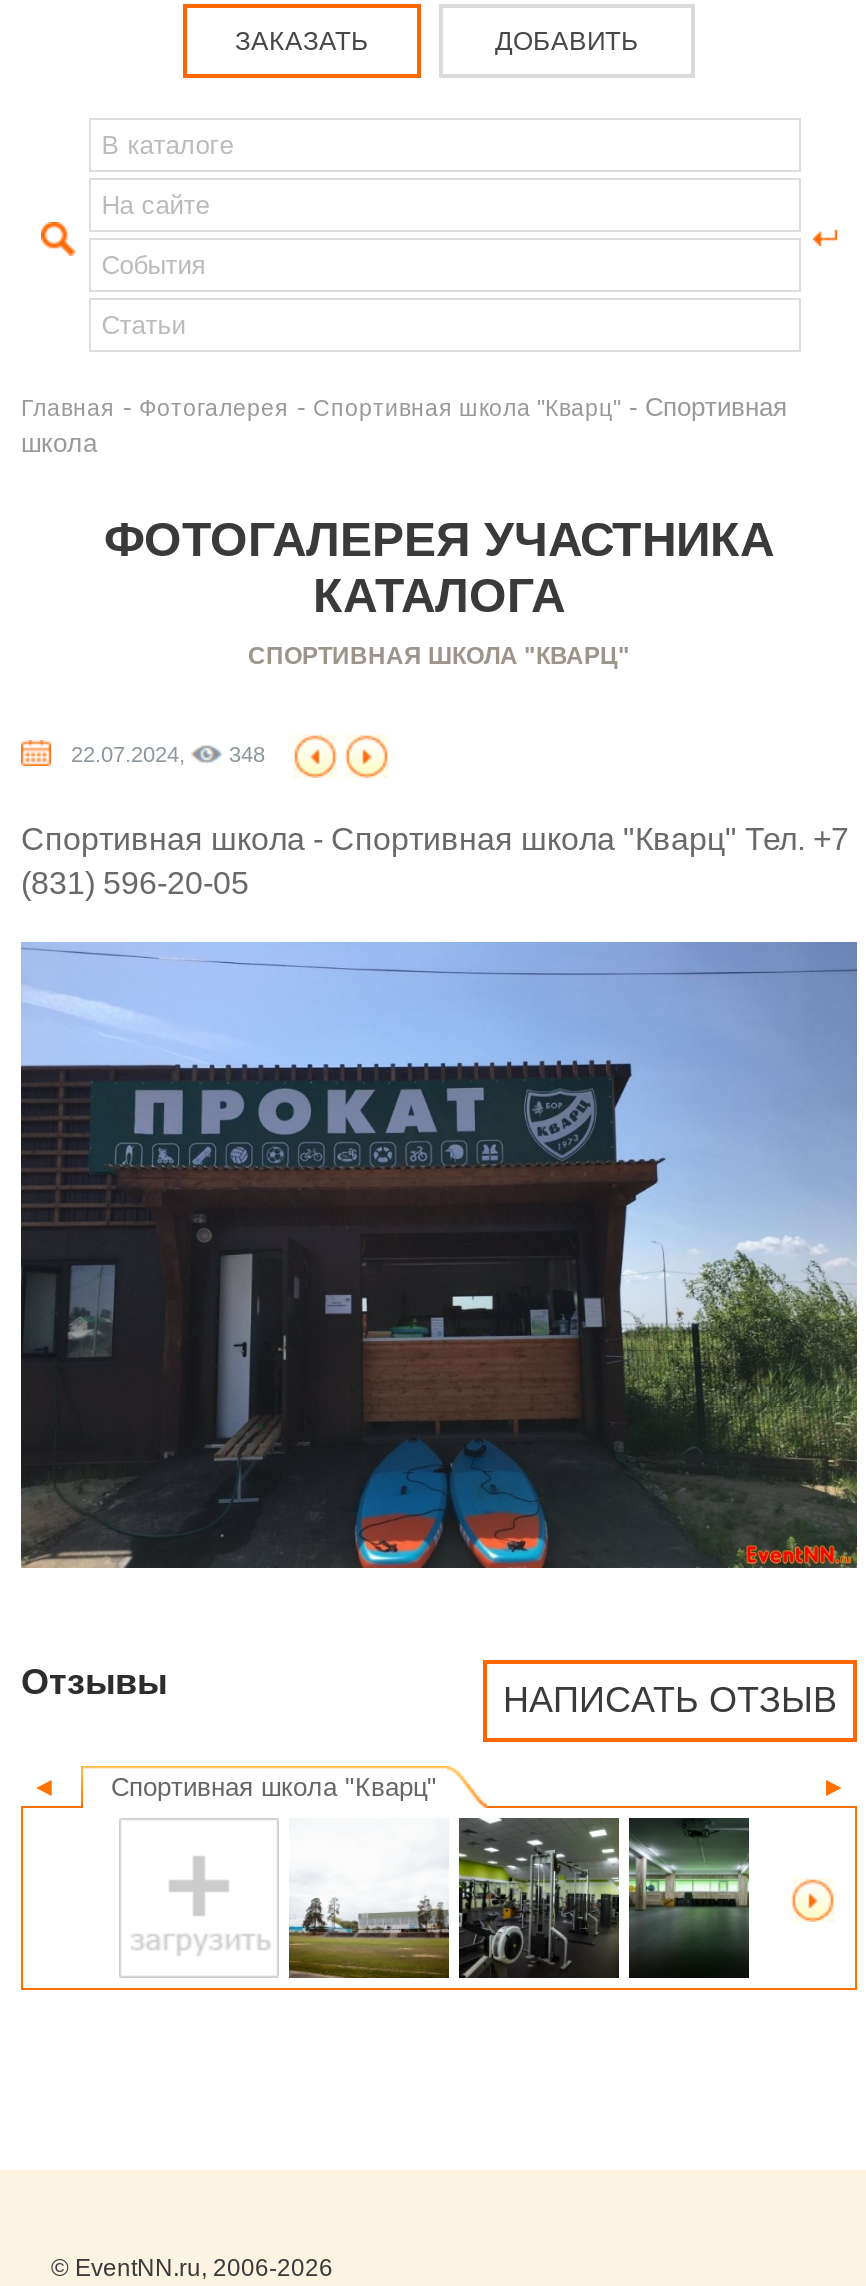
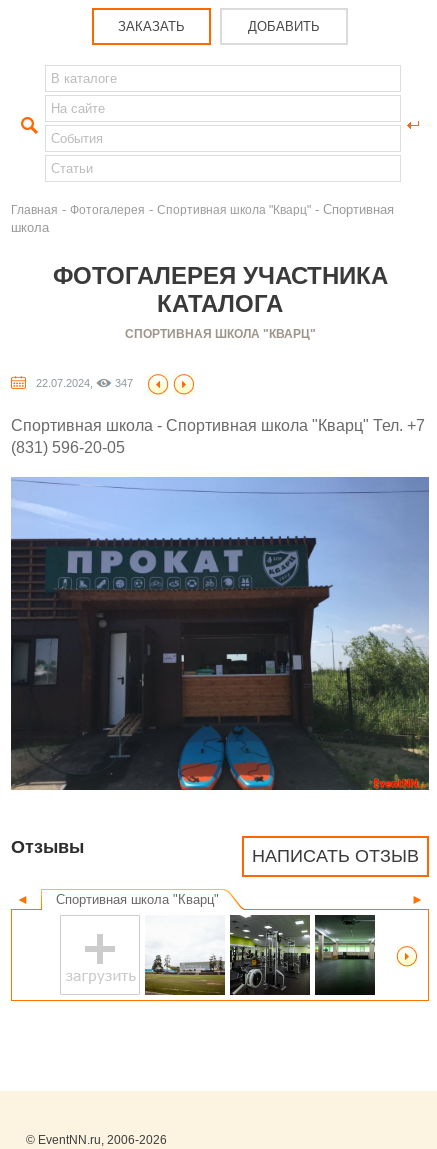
[71,742,265,766] 22.07.2024, 348 -> [36,377,133,389] 22.07.2024, 347

